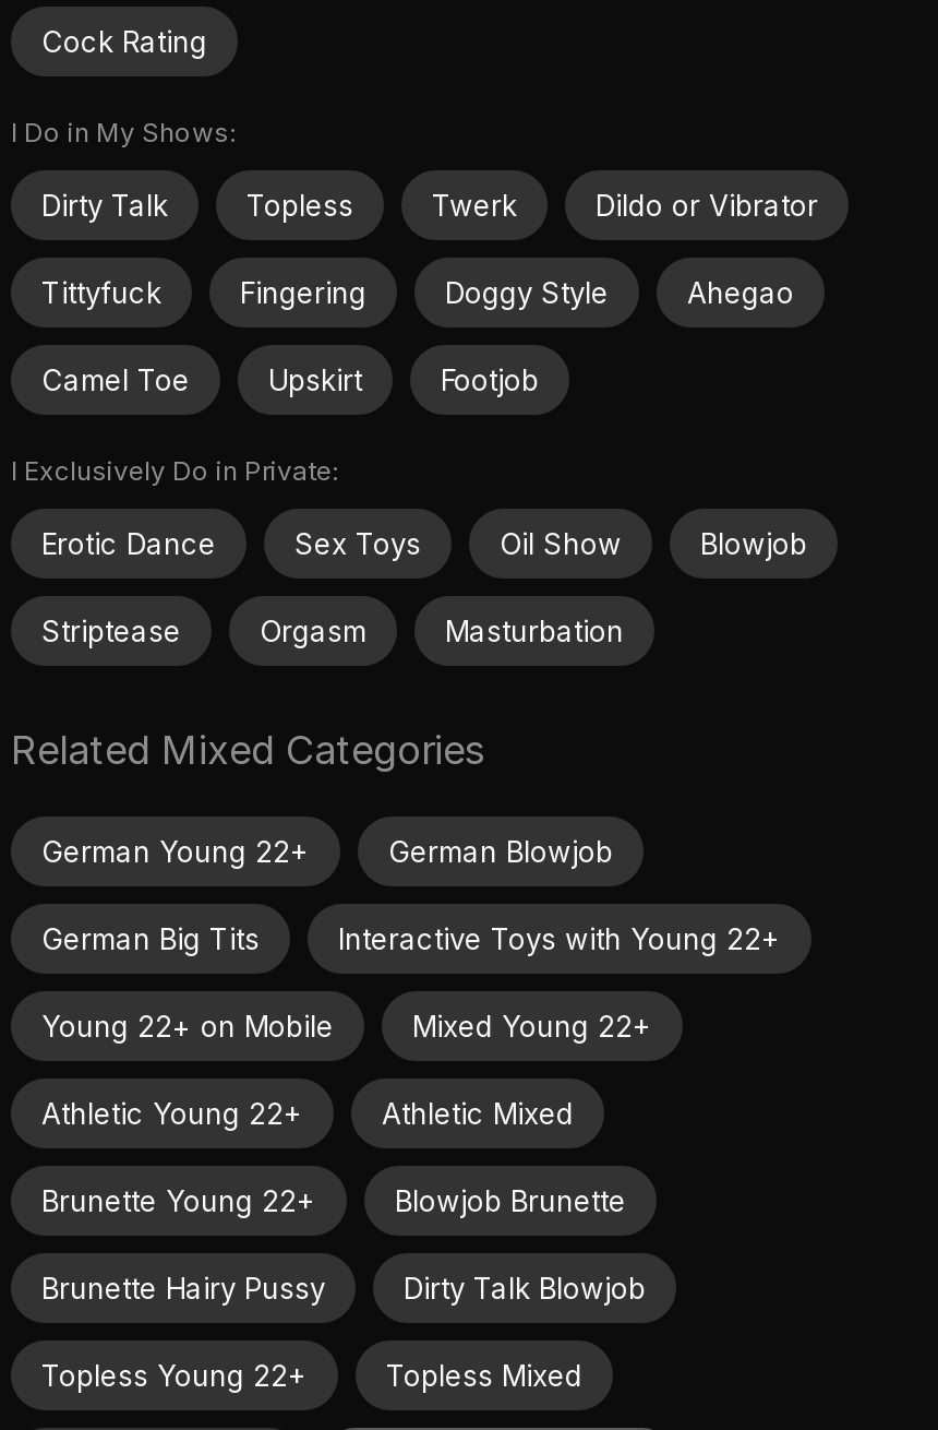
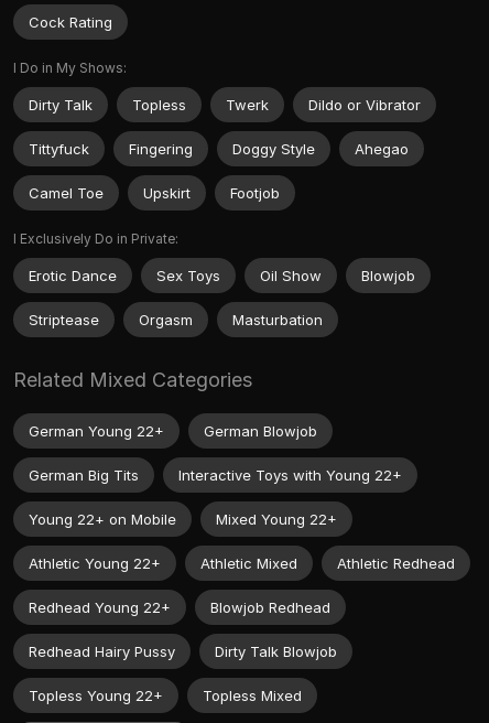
[41,1183,626,1305] Brunette Young 22+ | Blowjob Brunette | Brunette Hairy Pussy -> [29,554,455,660] Athletic Redhead | Redhead Young 22+ | Blowjob Redhead | Redhead Hairy Pussy

